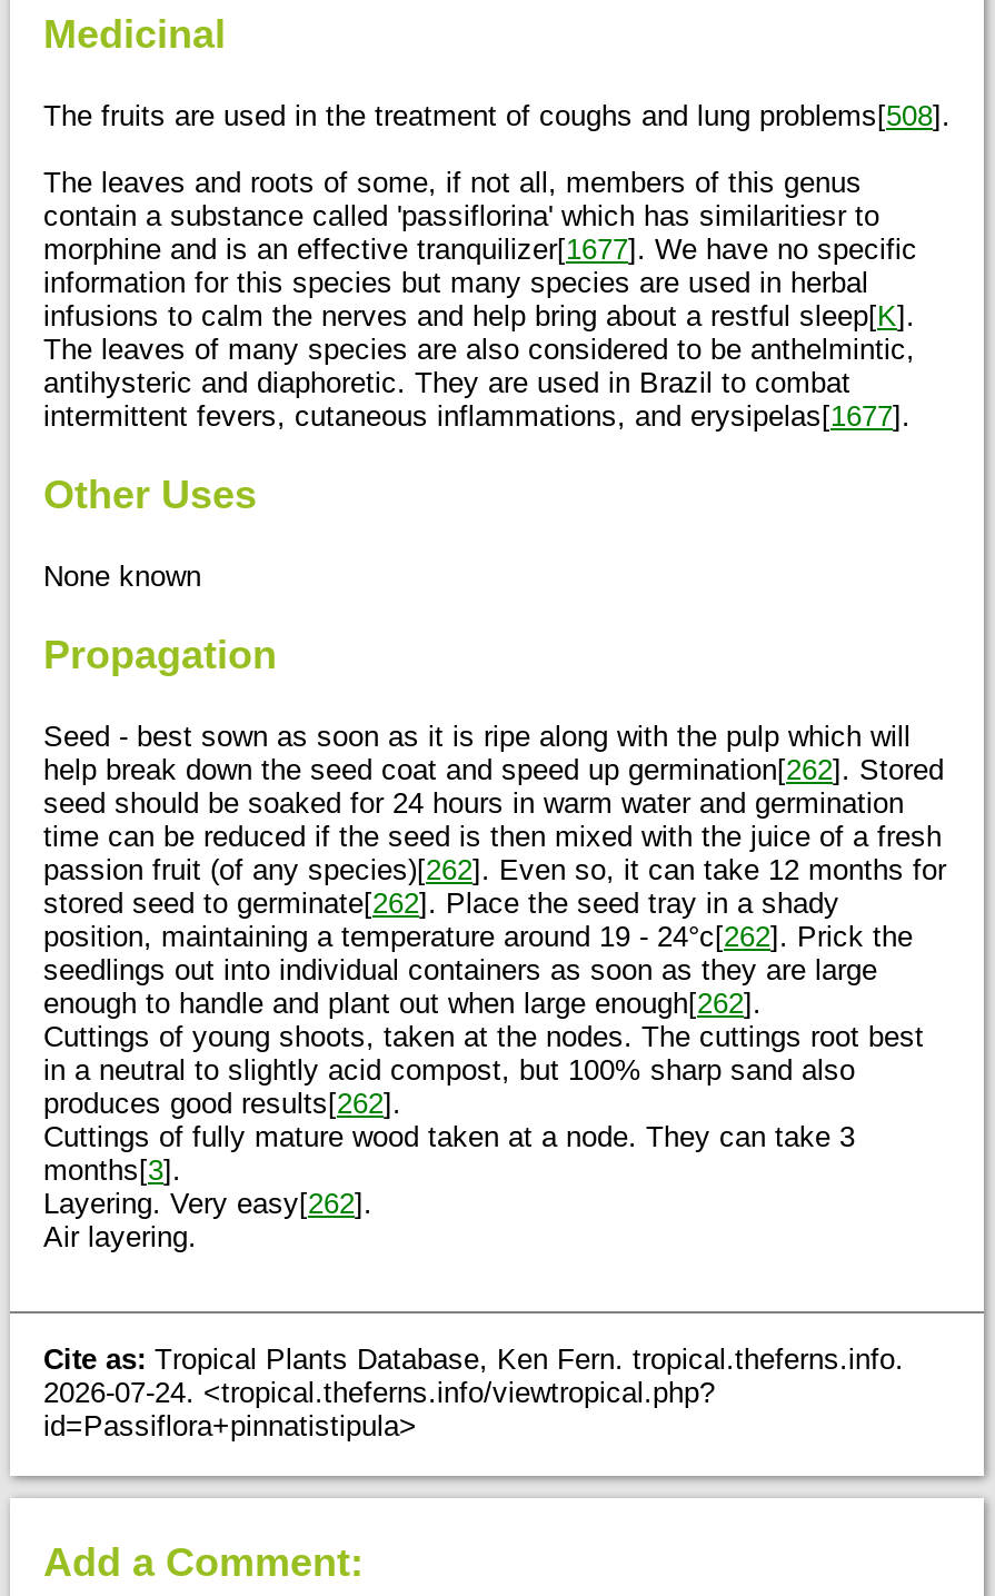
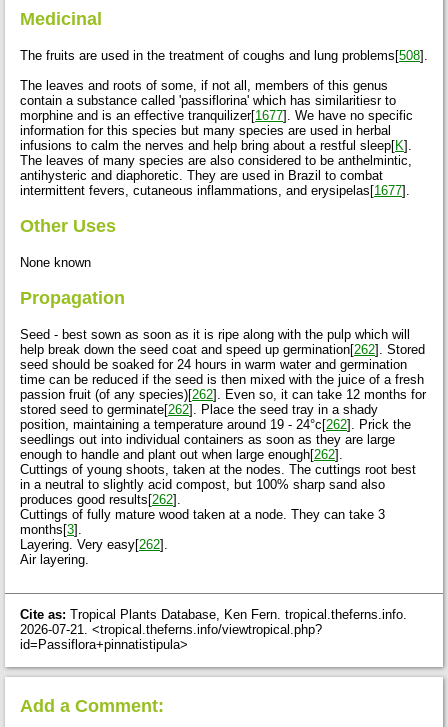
[43,1375,715,1408] 2026-07-24. <tropical.theferns.info/viewtropical.php? -> [20,622,322,637] 2026-07-21. <tropical.theferns.info/viewtropical.php?

